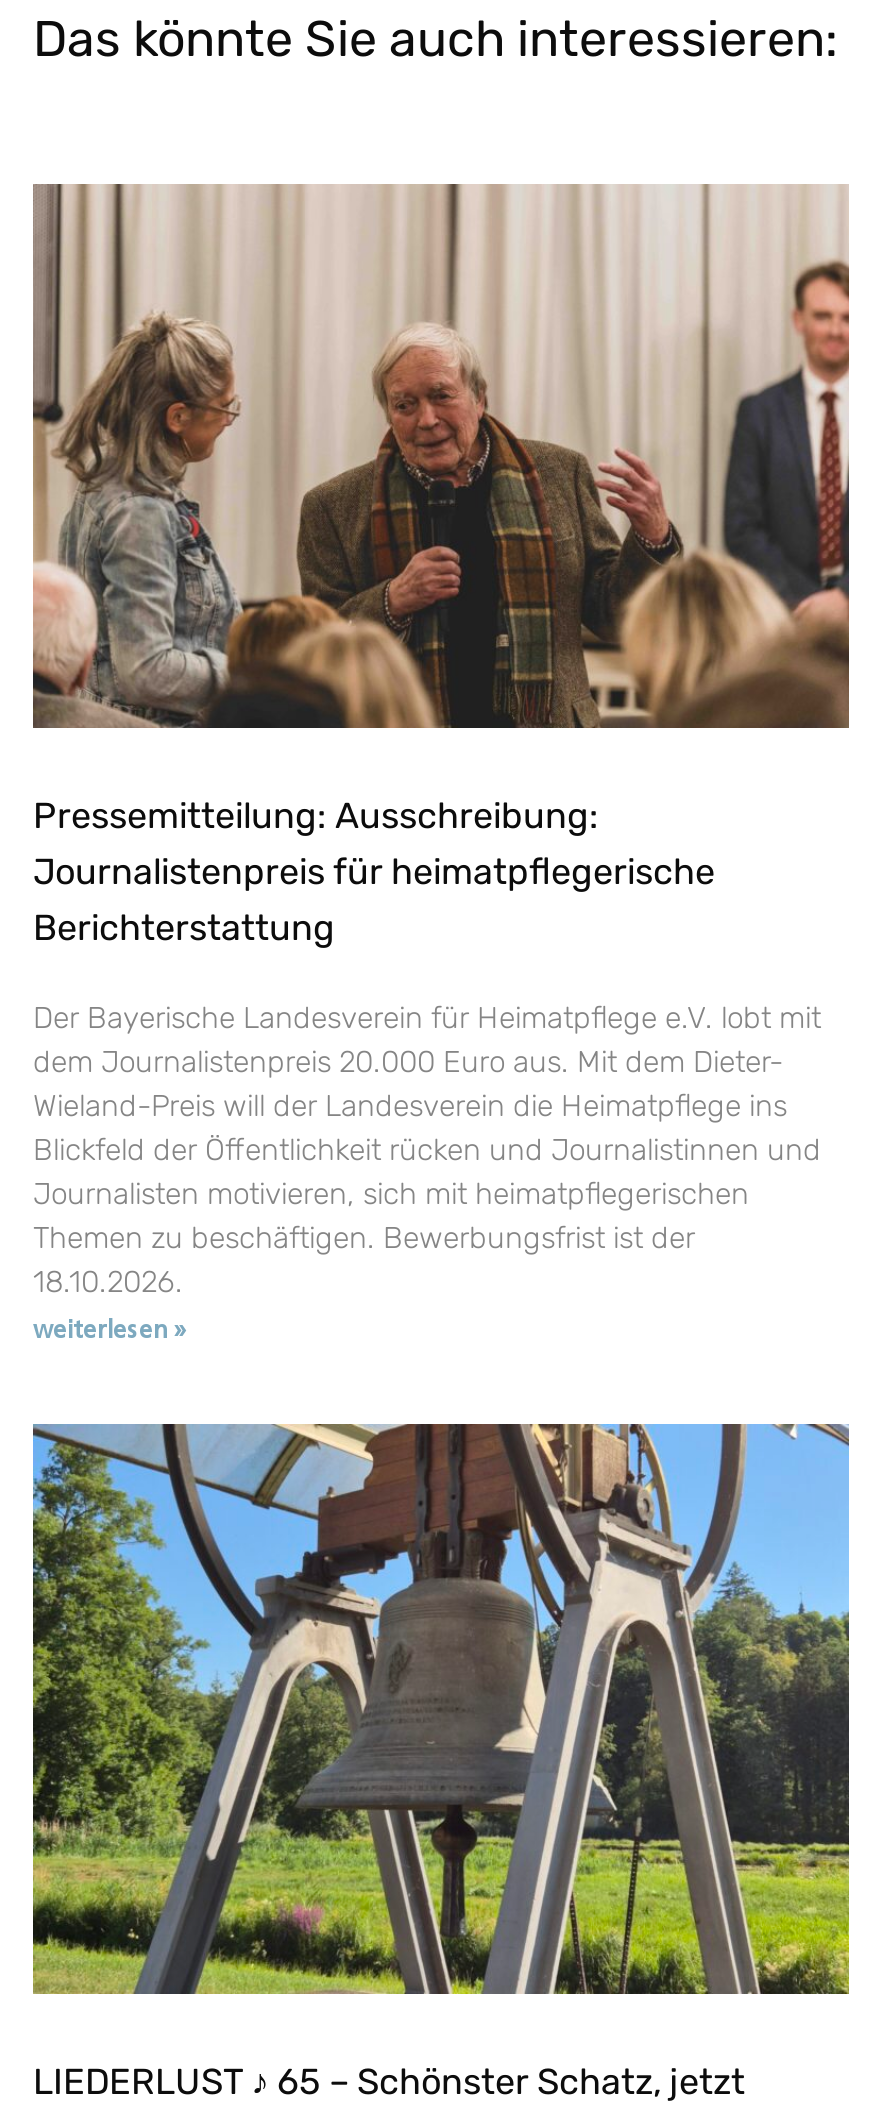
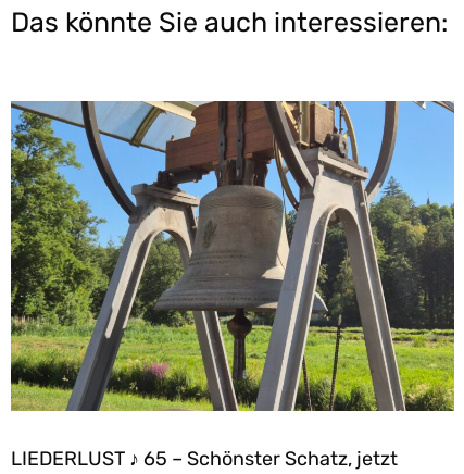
[31,182,851,1344] [image] | Pressemitteilung: Ausschreibung: | Journalistenpreis für heimatpflegerische | Berichterstattung | Der Bayerische Landesverein für Heimatpflege e.V. lobt mit | dem Journalistenpreis 20.000 Euro aus. Mit dem Dieter- | Wieland-Preis will der Landesverein die Heimatpflege ins | Blickfeld der Öffentlichkeit rücken und Journalistinnen und | Journalisten motivieren, sich mit heimatpflegerischen | Themen zu beschäftigen. Bewerbungsfrist ist der | 18.10.2026. | weiterlesen » -> none

